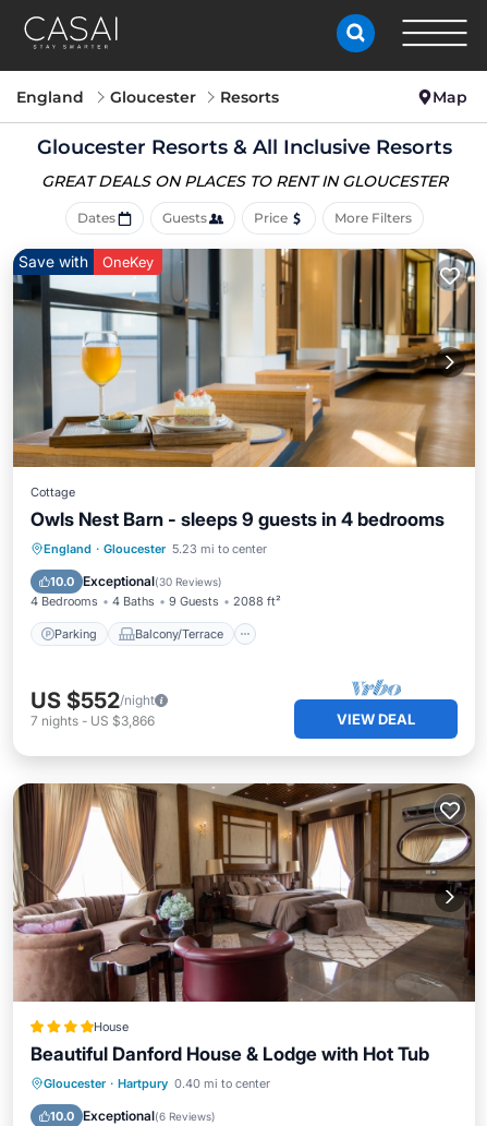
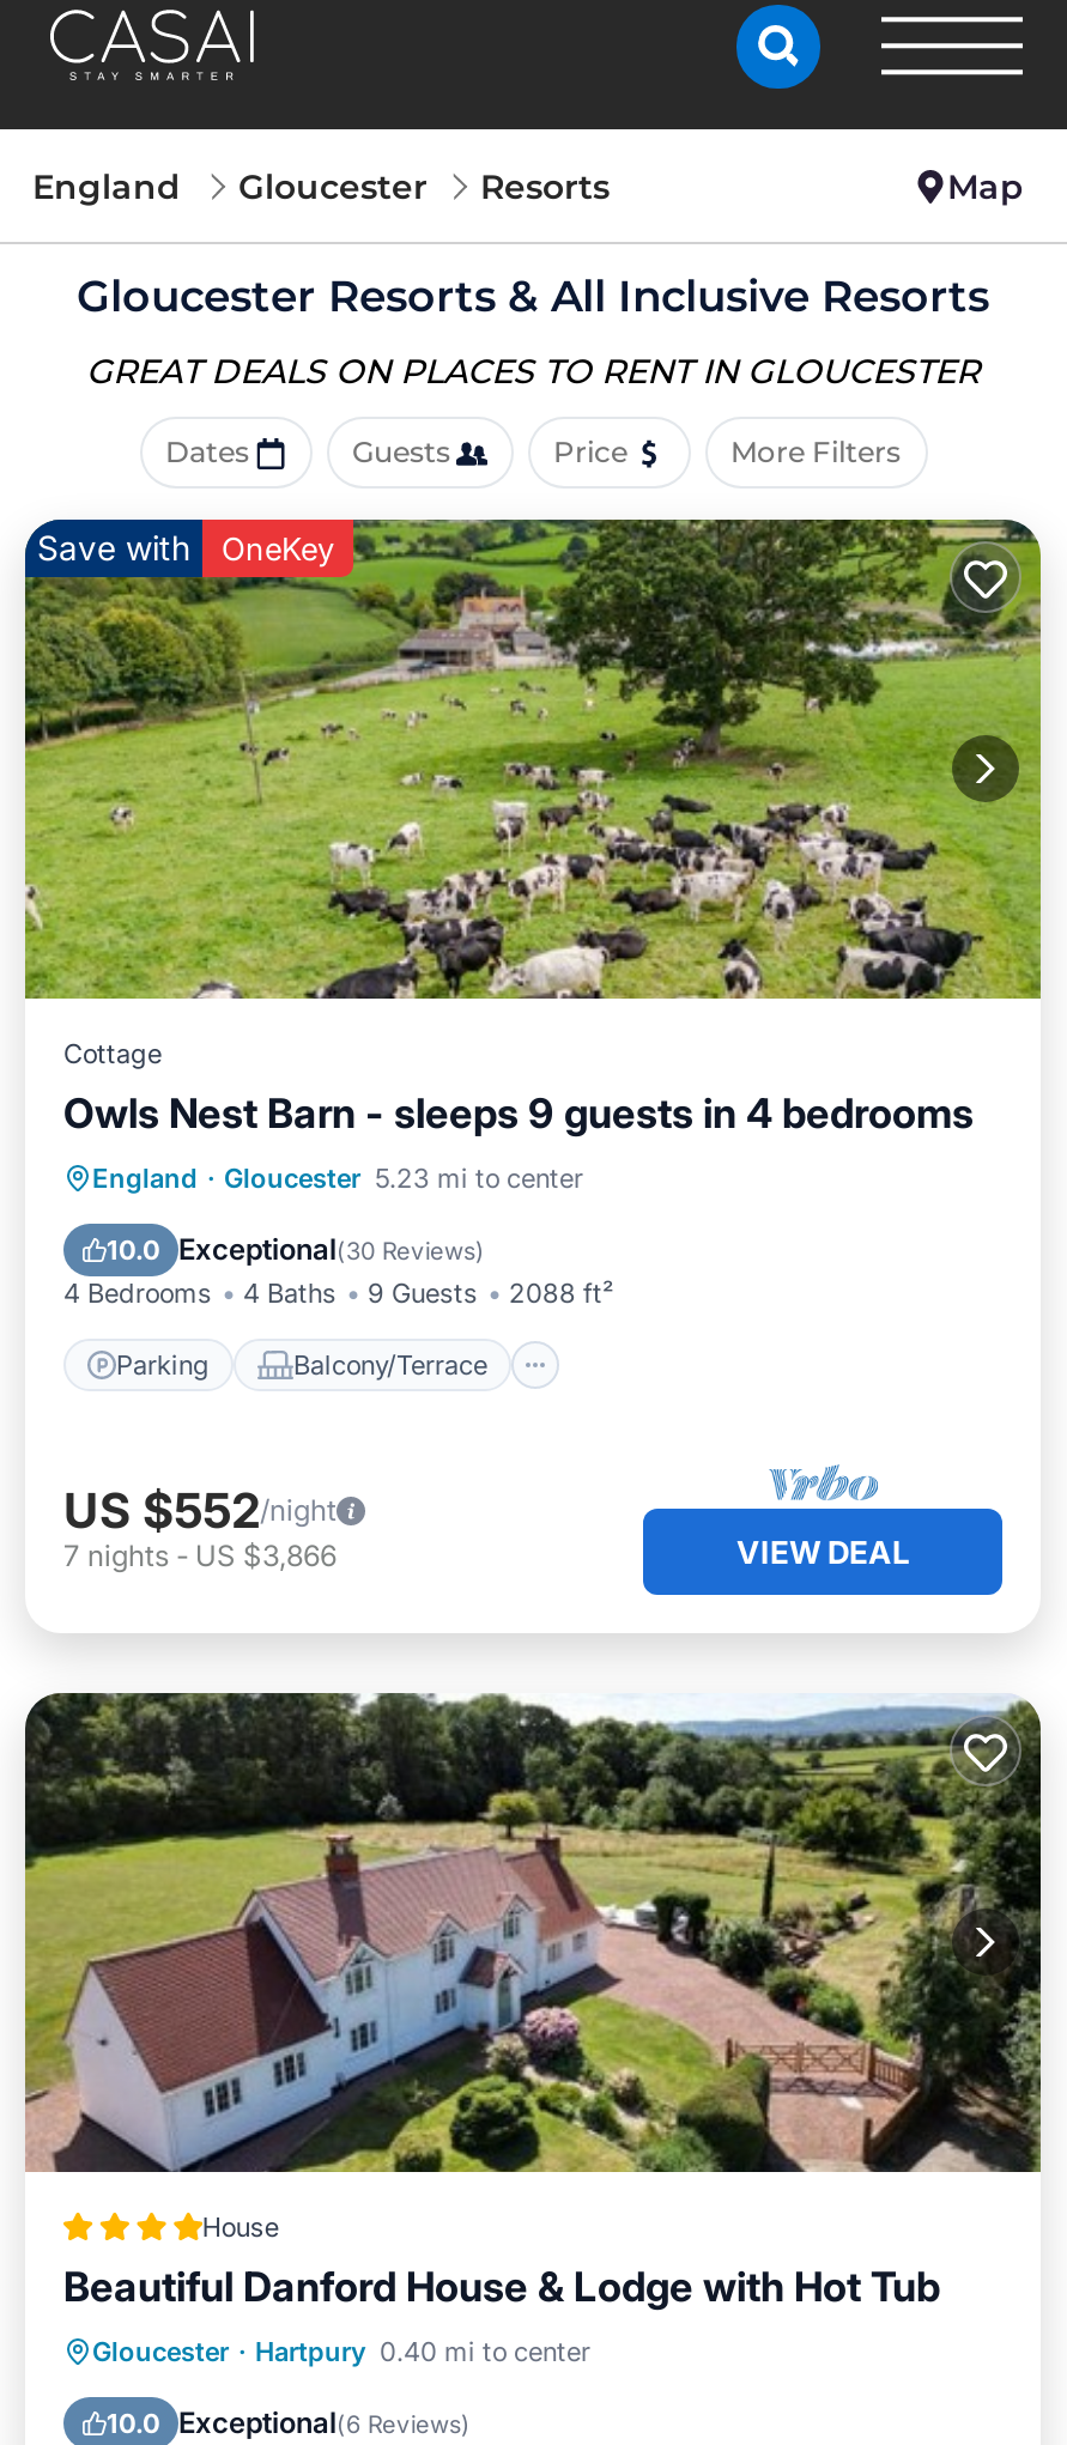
[12,248,476,468] [image] -> [23,517,1043,1001] [image]
[13,782,476,1003] [image] -> [23,1691,1043,2174] [image]

